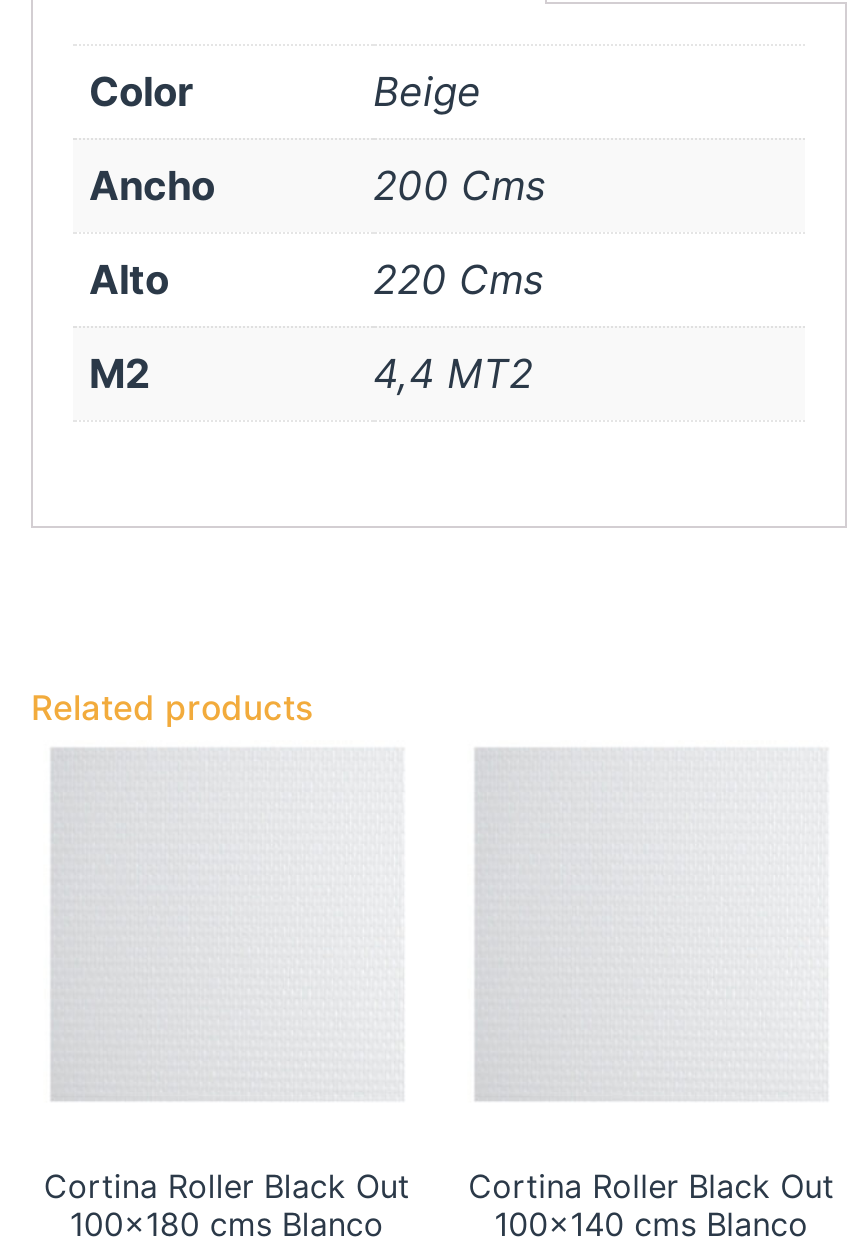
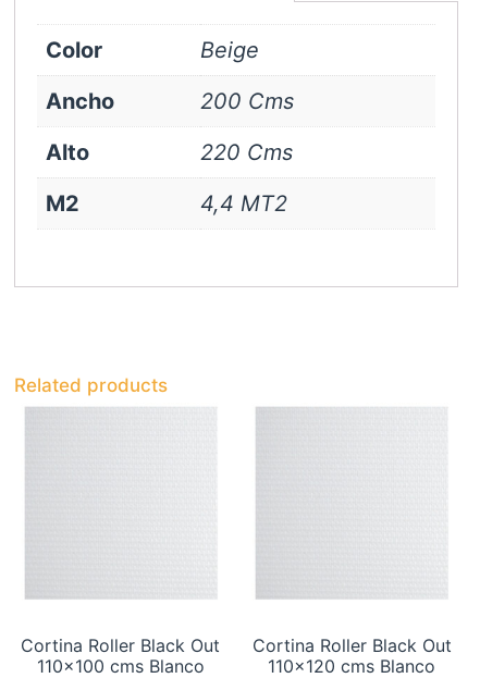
[70,1204,384,1244] 100×180 cms Blanco -> [37,655,205,677] 110×100 cms Blanco
[494,1204,808,1244] 100×140 cms Blanco -> [268,655,435,677] 110×120 cms Blanco

